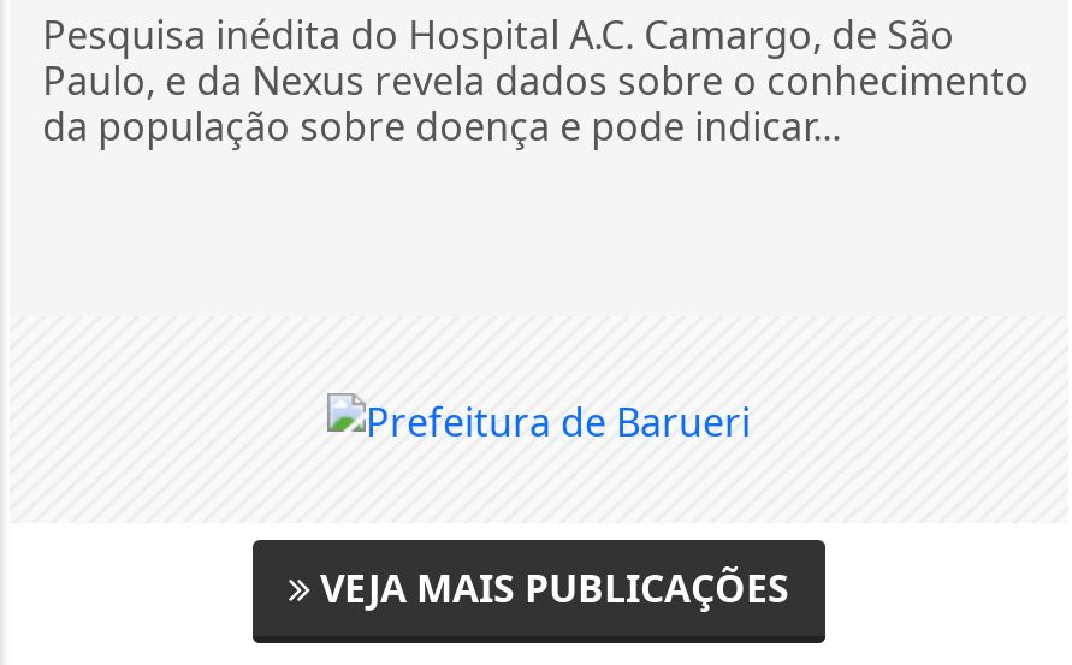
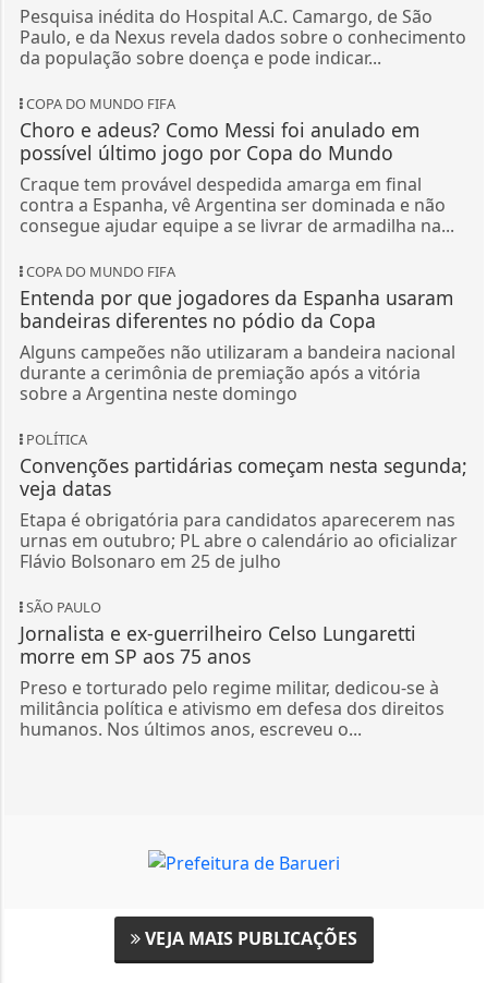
none -> [19,94,467,741] COPA DO MUNDO FIFA | Choro e adeus? Como Messi foi anulado em | possível último jogo por Copa do Mundo | Craque tem provável despedida amarga em final | contra a Espanha, vê Argentina ser dominada e não | consegue ajudar equipe a se livrar de armadilha na... | COPA DO MUNDO FIFA | Entenda por que jogadores da Espanha usaram | bandeiras diferentes no pódio da Copa | Alguns campeões não utilizaram a bandeira nacional | durante a cerimônia de premiação após a vitória | sobre a Argentina neste domingo | POLÍTICA | Convenções partidárias começam nesta segunda; | veja datas | Etapa é obrigatória para candidatos aparecerem nas | urnas em outubro; PL abre o calendário ao oficializar | Flávio Bolsonaro em 25 de julho | SÃO PAULO | Jornalista e ex-guerrilheiro Celso Lungaretti | morre em SP aos 75 anos | Preso e torturado pelo regime militar, dedicou-se à | militância política e ativismo em defesa dos direitos | humanos. Nos últimos anos, escreveu o...

